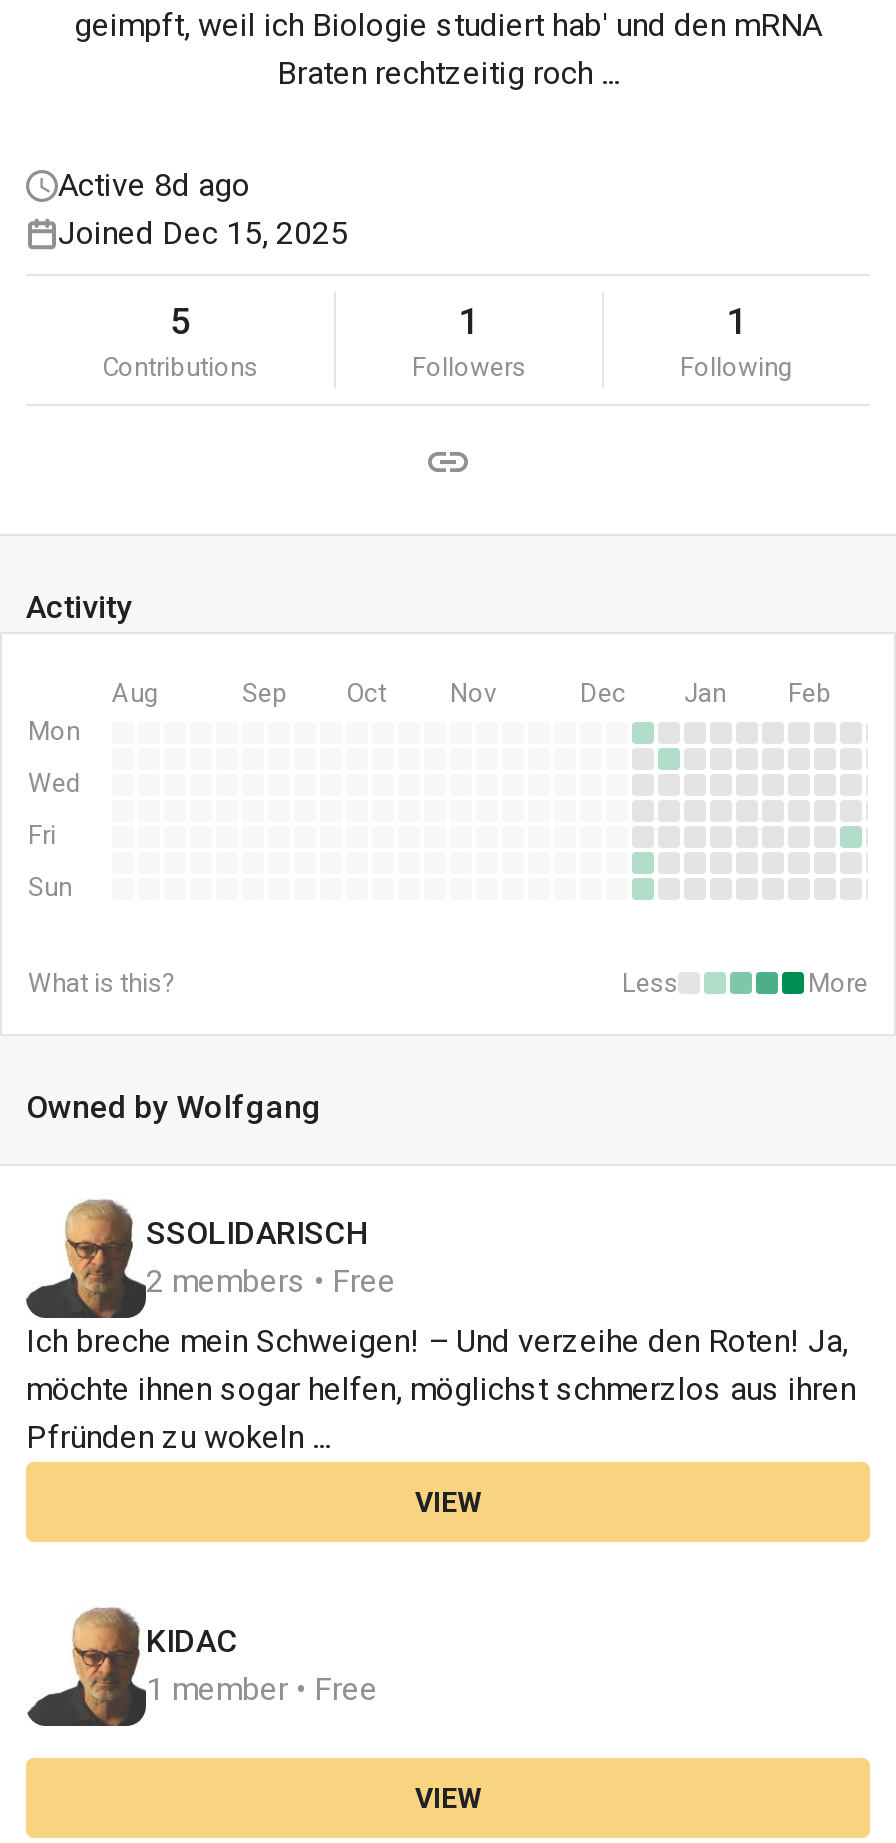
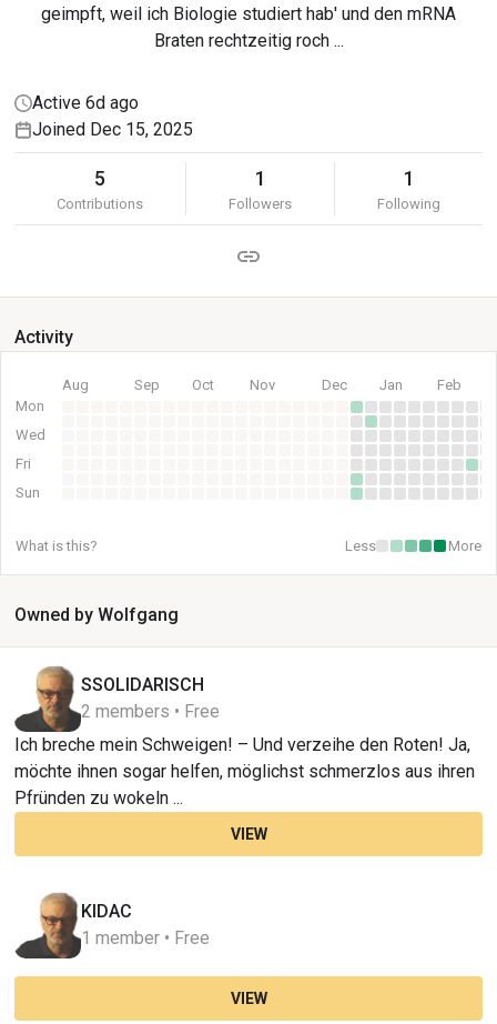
[58,166,250,204] Active 8d ago -> [32,92,139,113] Active 6d ago

